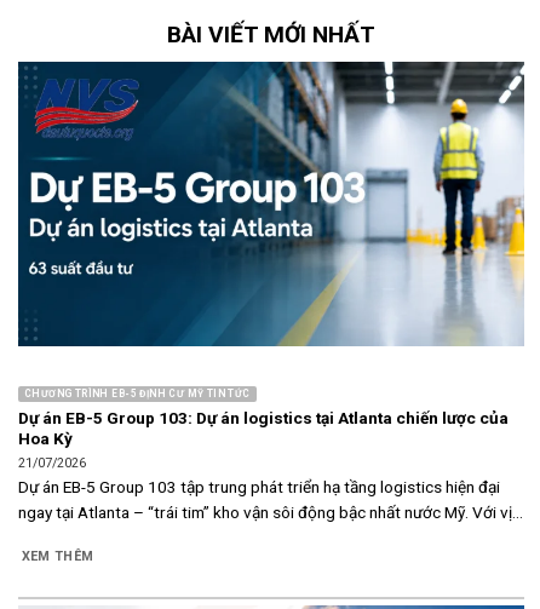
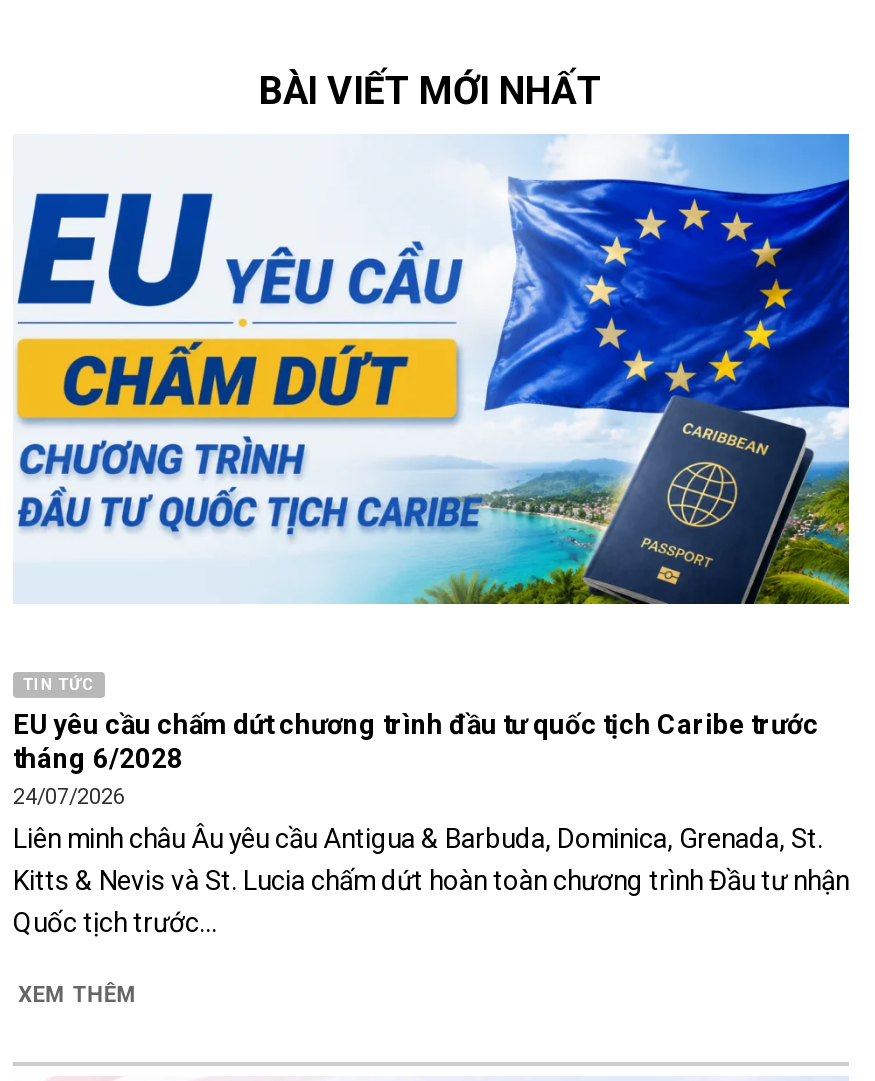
[17,61,525,522] [image] | CHƯƠNG TRÌNH EB-5 ĐỊNH CƯ MỸ TIN TỨC | Dự án EB-5 Group 103: Dự án logistics tại Atlanta chiến lược của | Hoa Kỳ | 21/07/2026 | Dự án EB-5 Group 103 tập trung phát triển hạ tầng logistics hiện đại | ngay tại Atlanta – “trái tim” kho vận sôi động bậc nhất nước Mỹ. Với vị... -> [13,133,851,937] [image] | TIN TỨC | EU yêu cầu chấm dứt chương trình đầu tư quốc tịch Caribe trước | tháng 6/2028 | 24/07/2026 | Liên minh châu Âu yêu cầu Antigua & Barbuda, Dominica, Grenada, St. | Kitts & Nevis và St. Lucia chấm dứt hoàn toàn chương trình Đầu tư nhận | Quốc tịch trước...

